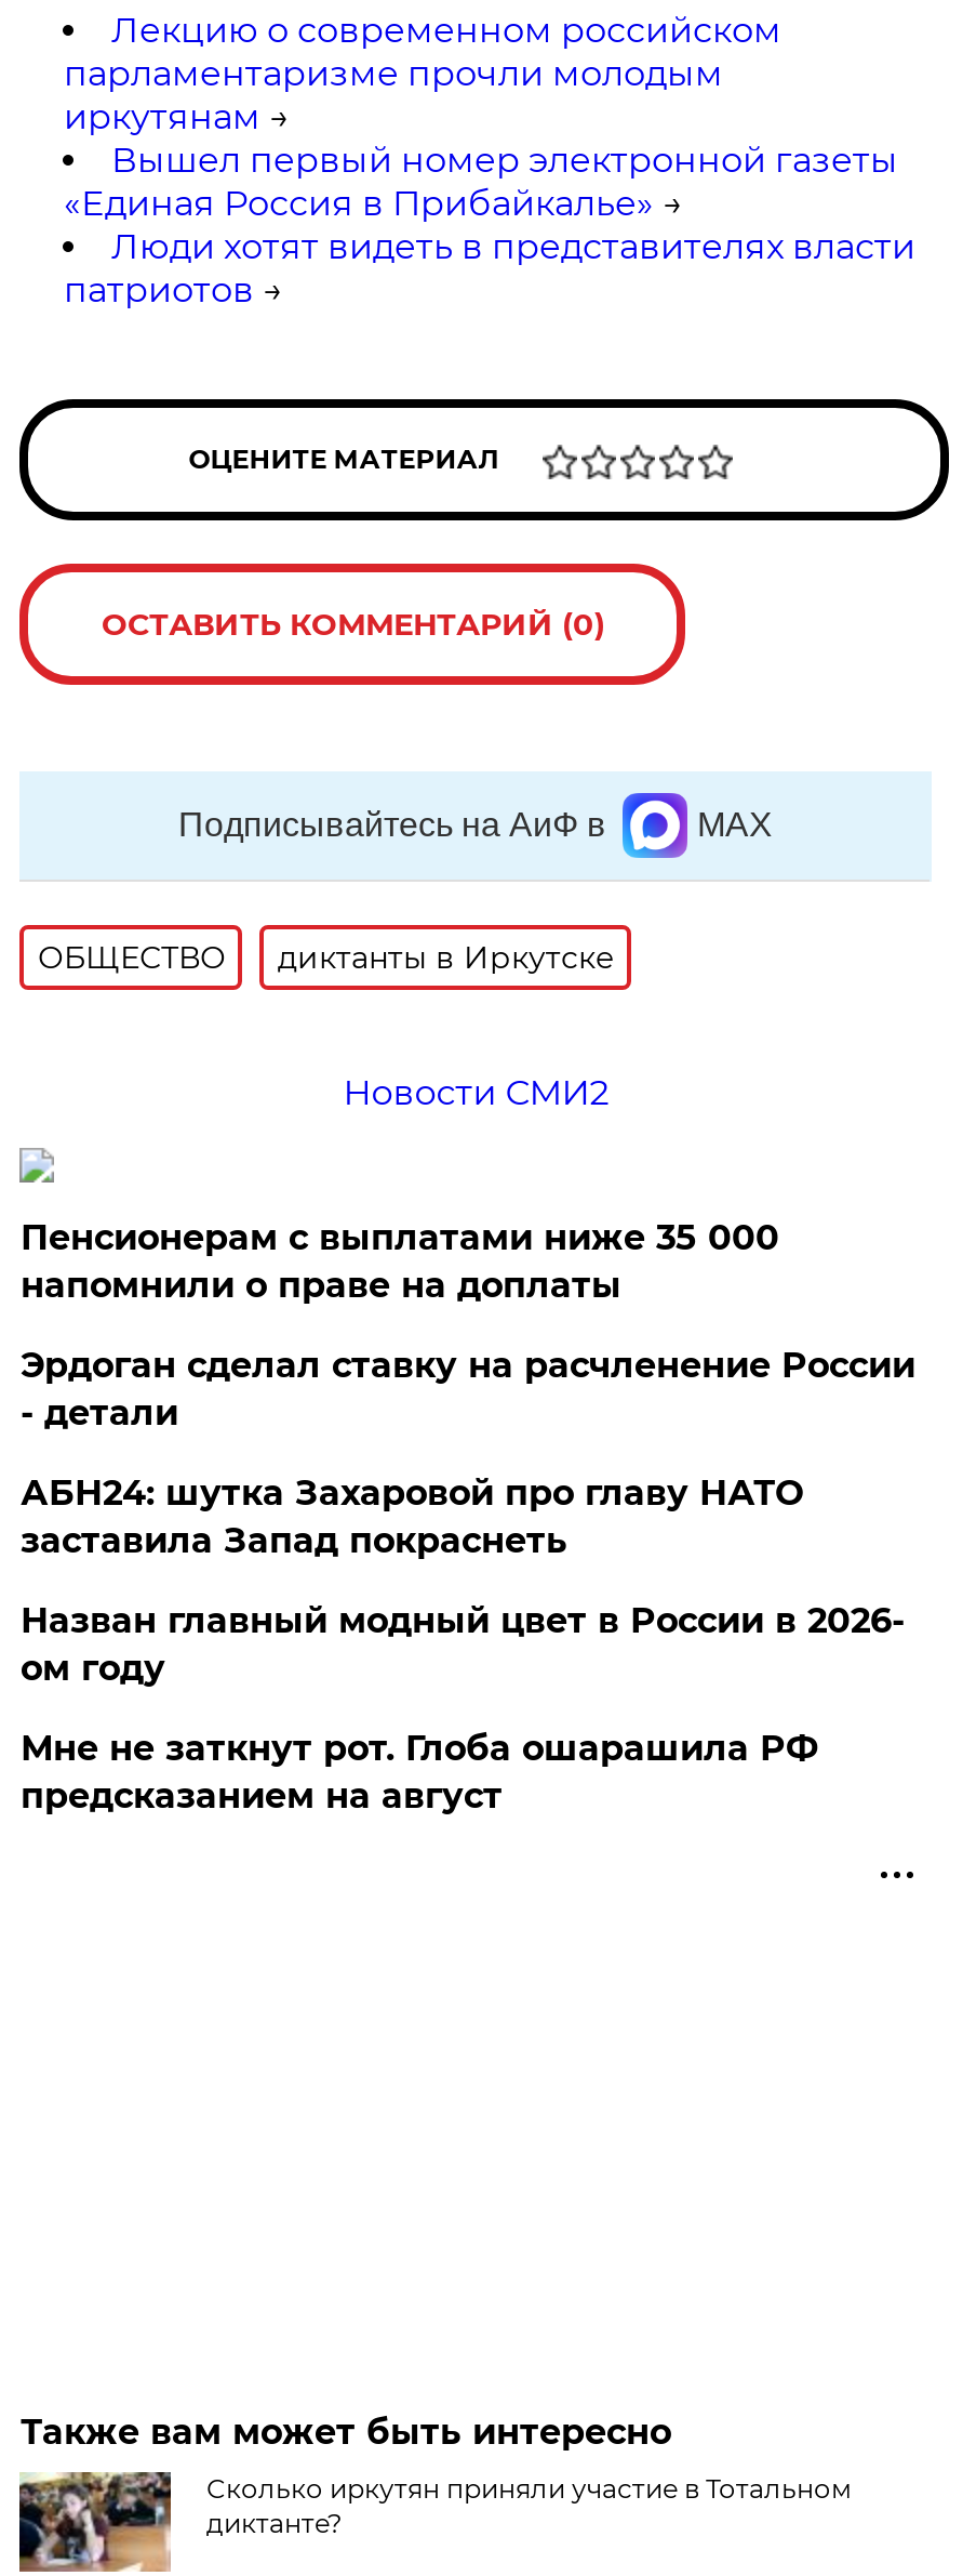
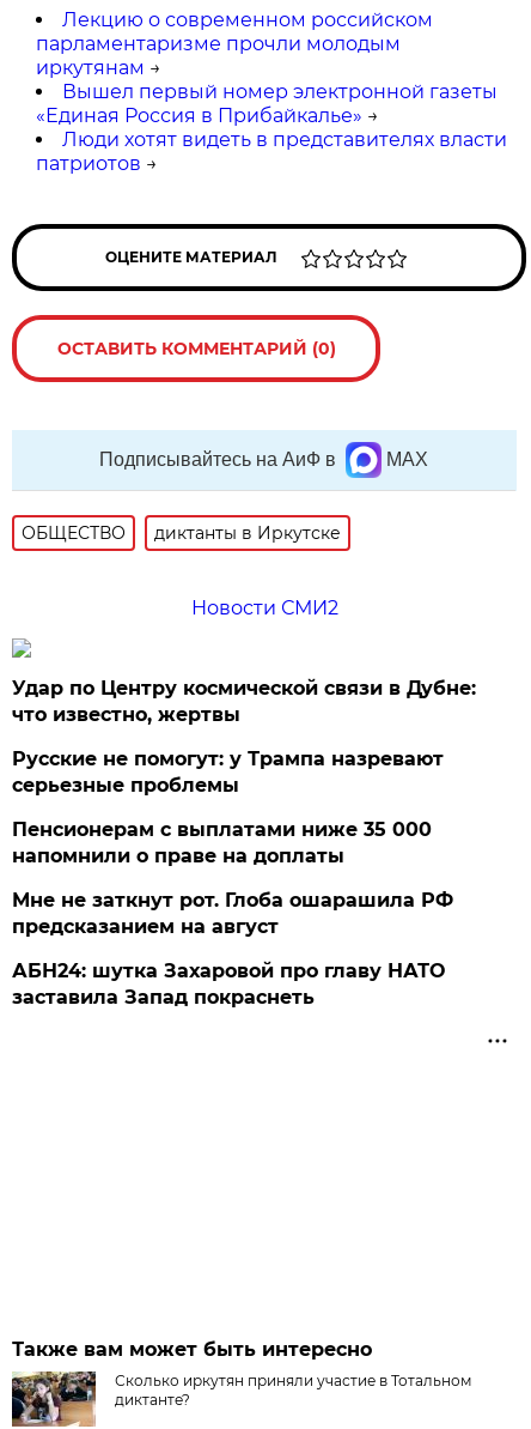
none -> [12,677,476,797] Удар по Центру космической связи в Дубне: | что известно, жертвы | Русские не помогут: у Трампа назревают | серьезные проблемы
moved [20,1217,779,1306] -> [12,818,432,867]: Пенсионерам с выплатами ниже 35 000 | напомнили о праве на доплаты
[20,1345,915,1689] Эрдоган сделал ставку на расчленение России | - детали | Назван главный модный цвет в России в 2026- | ом году -> none
moved [20,1472,803,1561] -> [12,959,445,1009]: АБН24: шутка Захаровой про главу НАТО | заставила Запад покраснеть
moved [20,1728,818,1817] -> [12,889,454,938]: Мне не заткнут рот. Глоба ошарашила РФ | предсказанием на август

